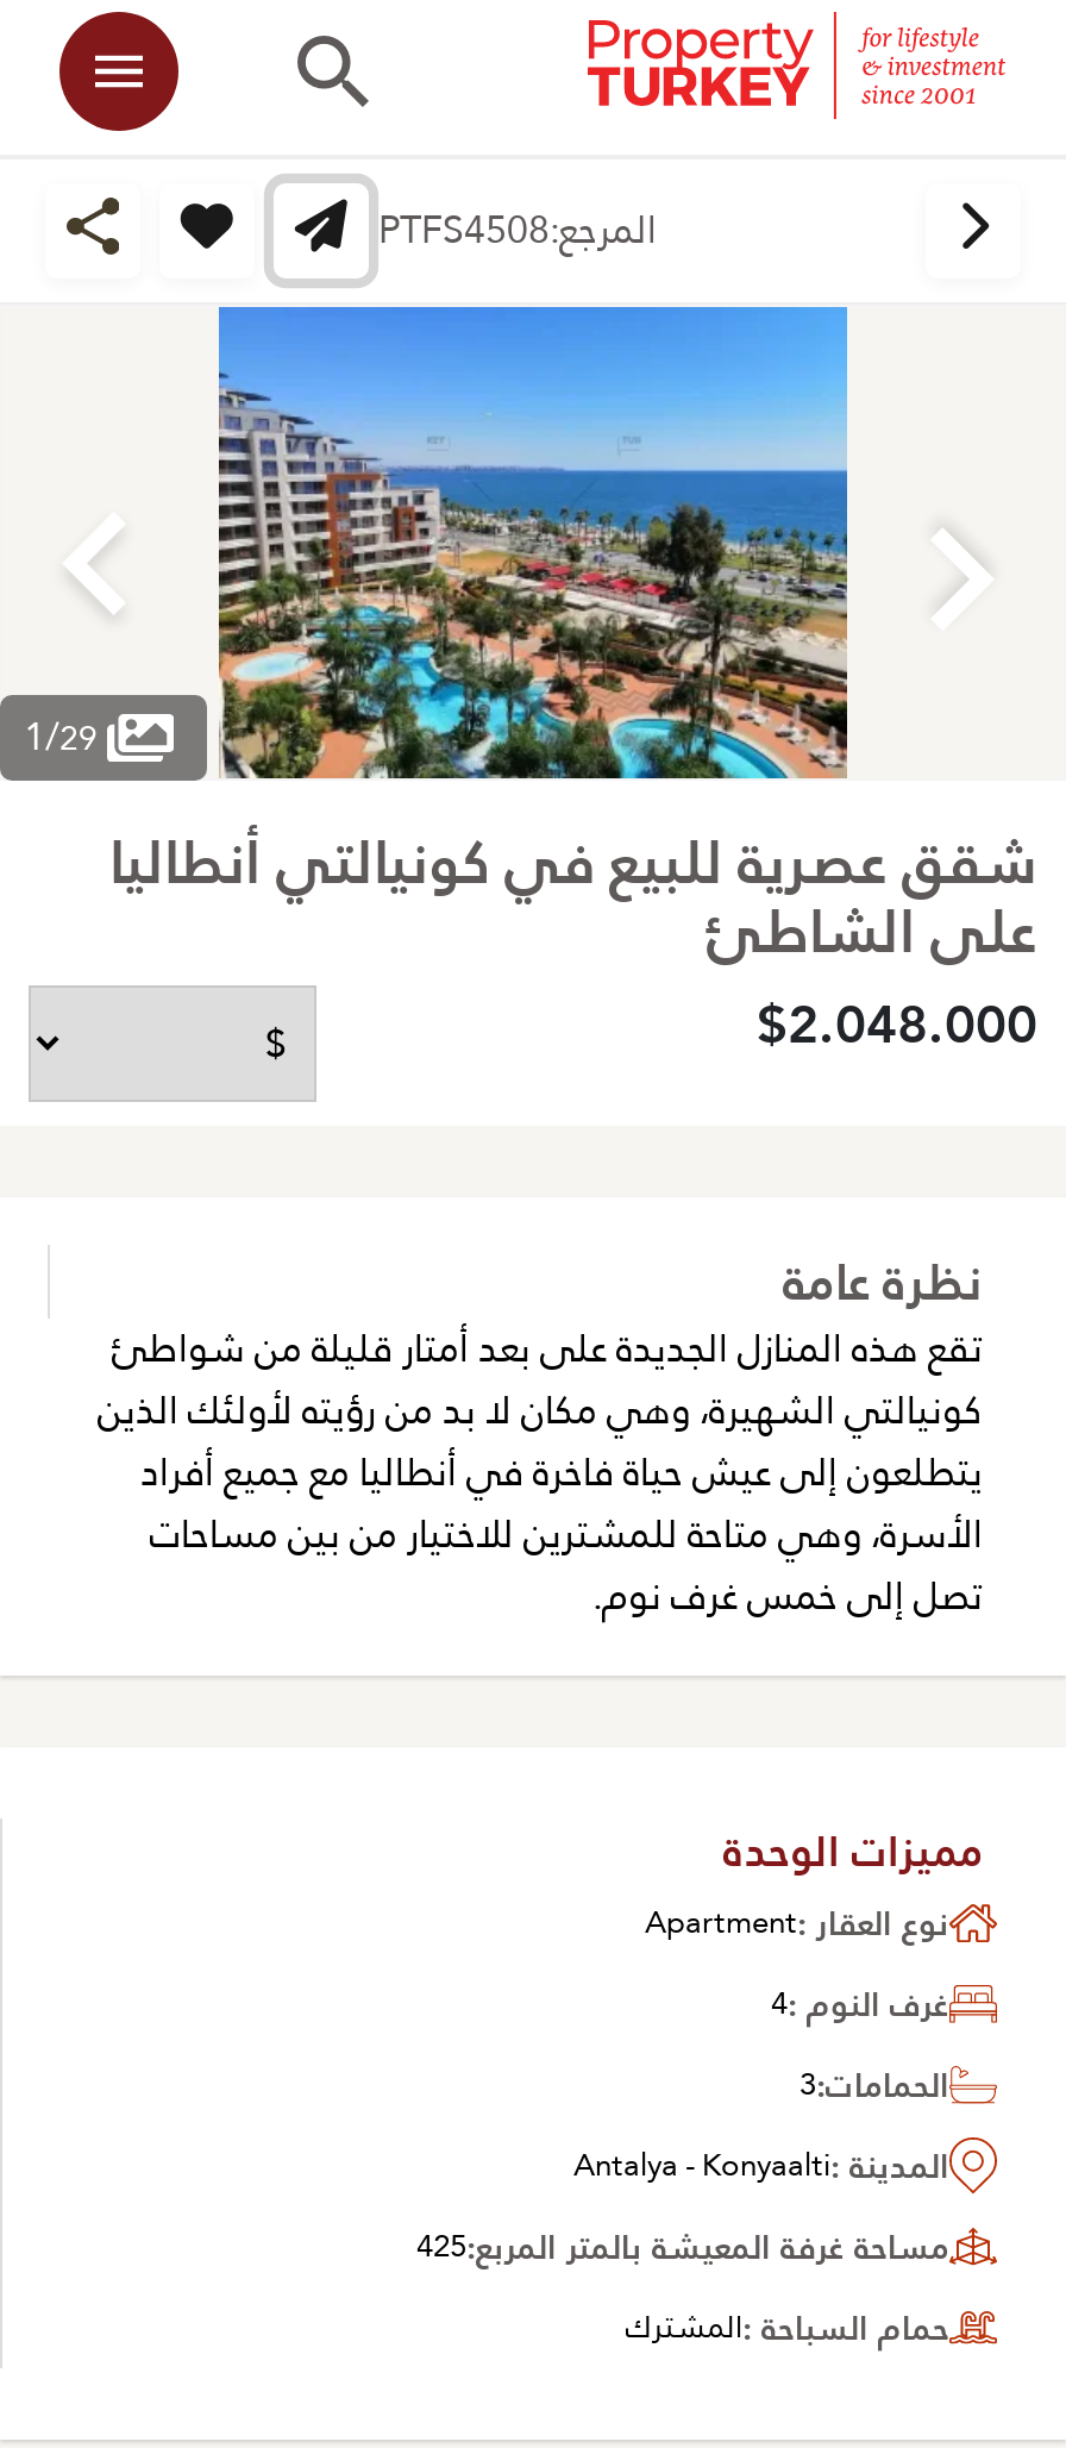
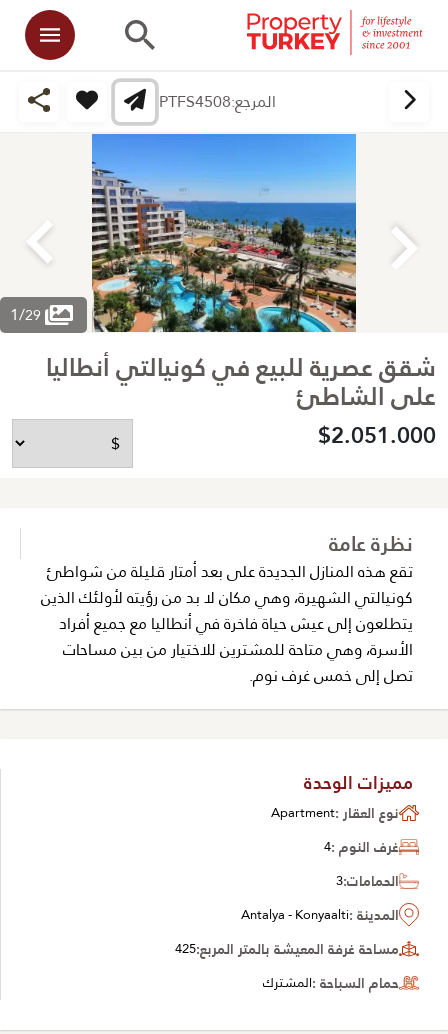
[757,976,1037,1073] $2.048.000 -> [318,415,436,456] $2.051.000

